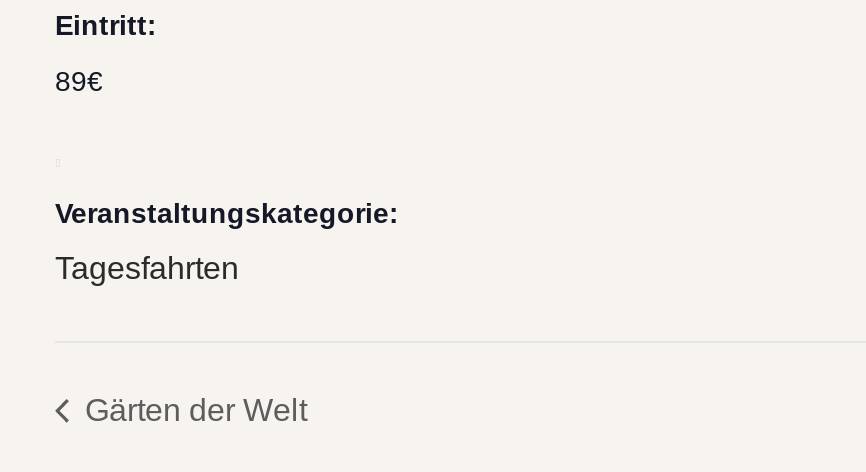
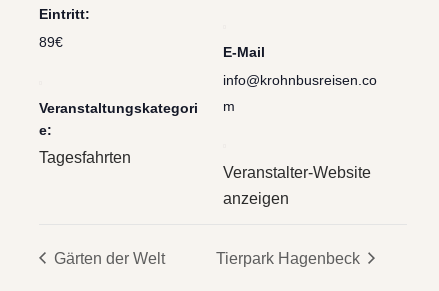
none -> [223,44,377,114] E-Mail | info@krohnbusreisen.co | m
none -> [223,164,371,207] Veranstalter-Website | anzeigen
none -> [216,250,364,267] Tierpark Hagenbeck

